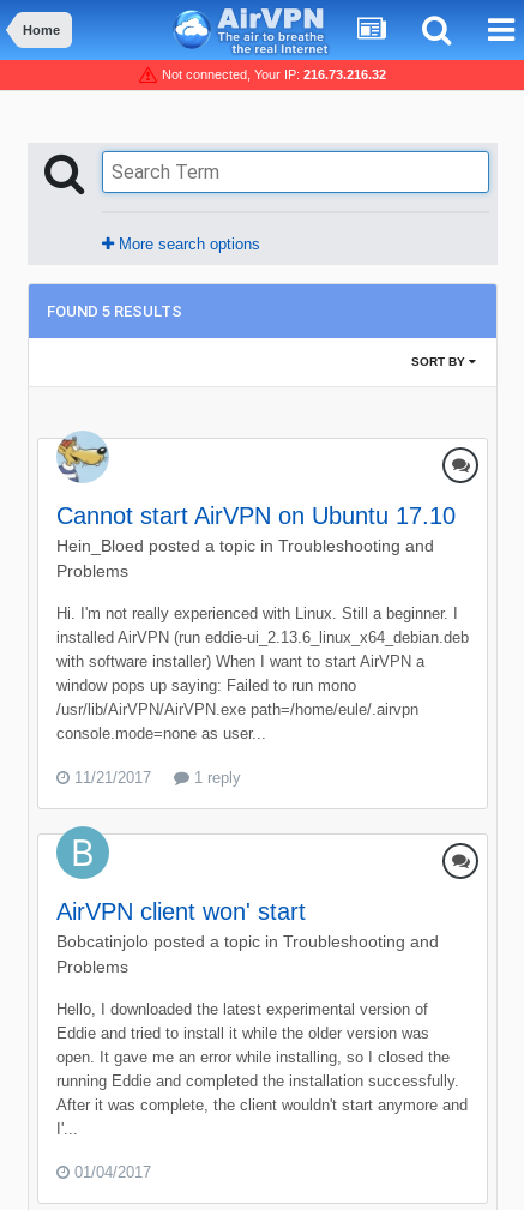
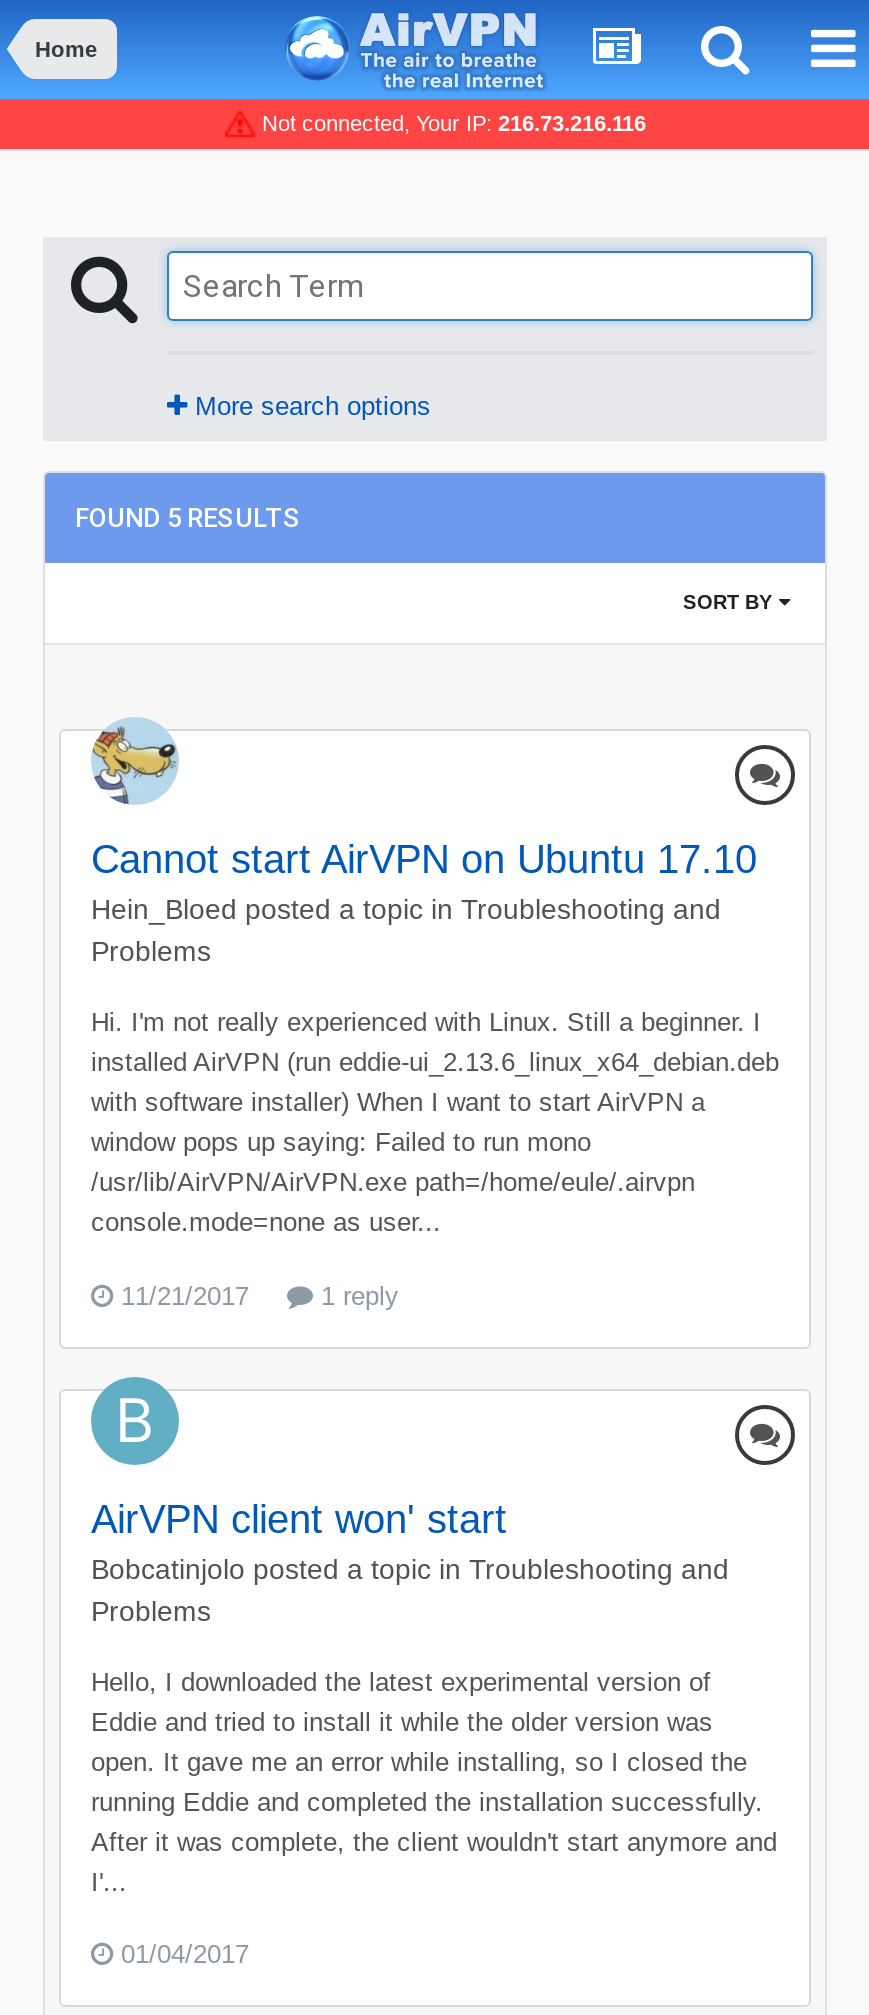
[158,67,386,82] Not connected, Your IP: 216.73.216.32 -> [256,111,646,135] Not connected, Your IP: 216.73.216.116

